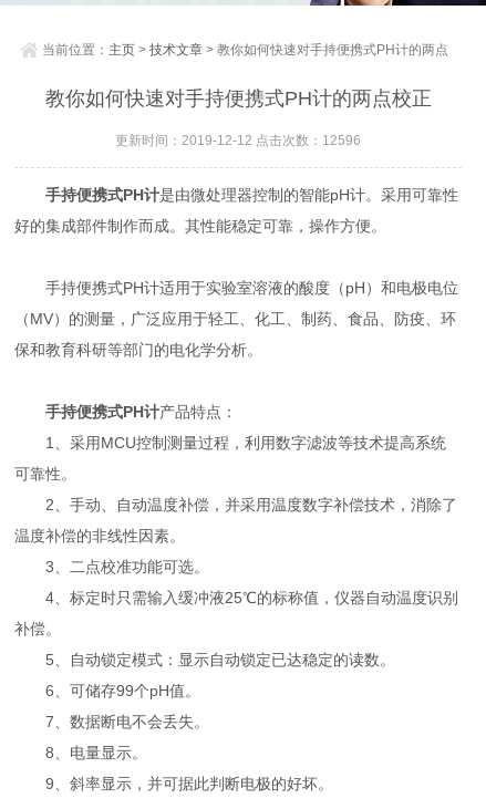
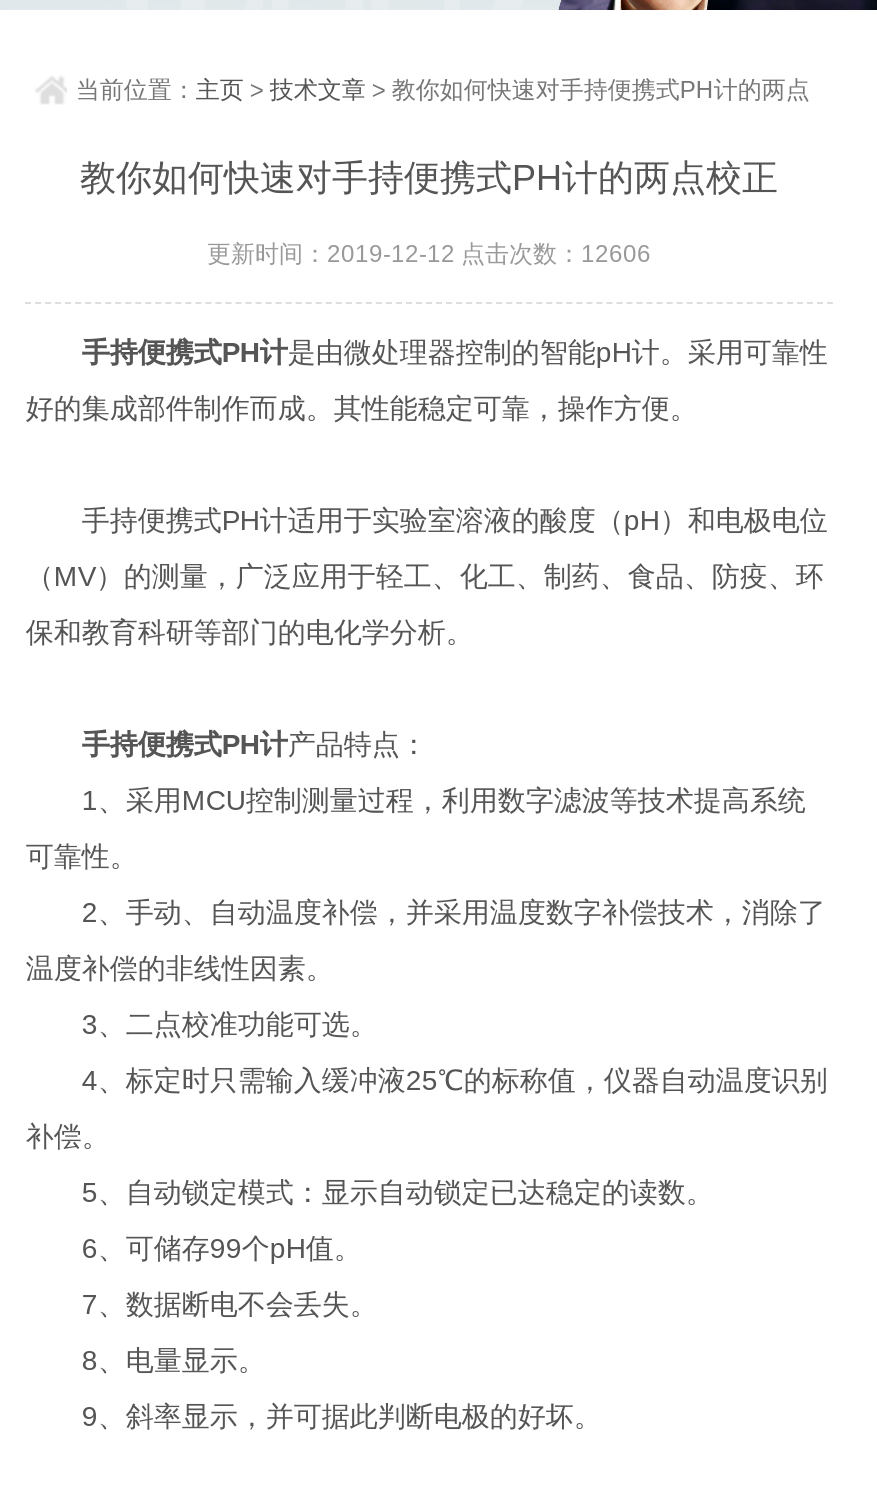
[115,133,361,148] 更新时间：2019-12-12 点击次数：12596 -> [207,240,651,268] 更新时间：2019-12-12 点击次数：12606

